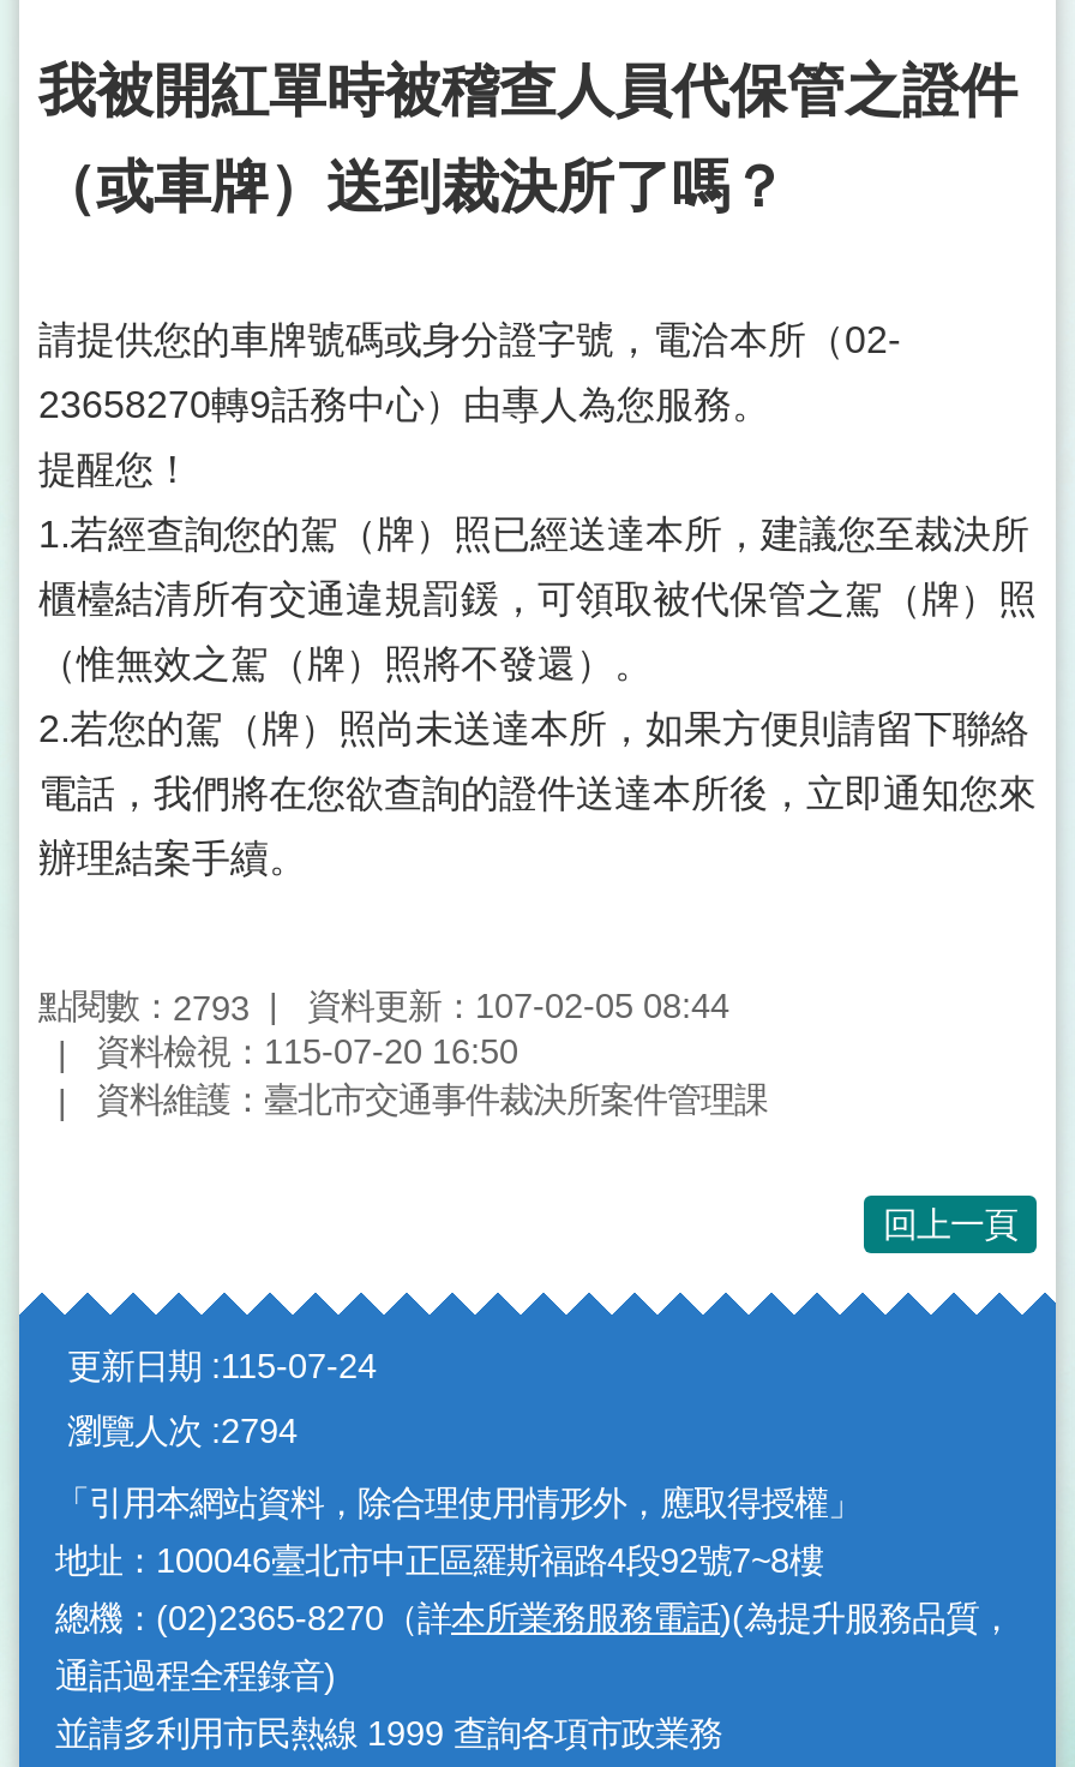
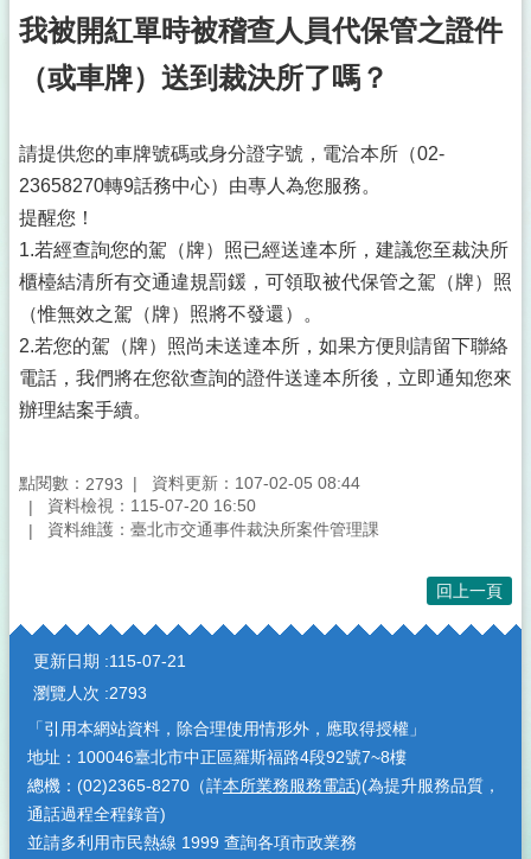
[67,1347,377,1386] 更新日期 115-07-24 -> [33,651,186,670] 更新日期 115-07-21
[67,1412,298,1450] 瀏覽人次 2794 -> [33,684,147,703] 瀏覽人次 2793

